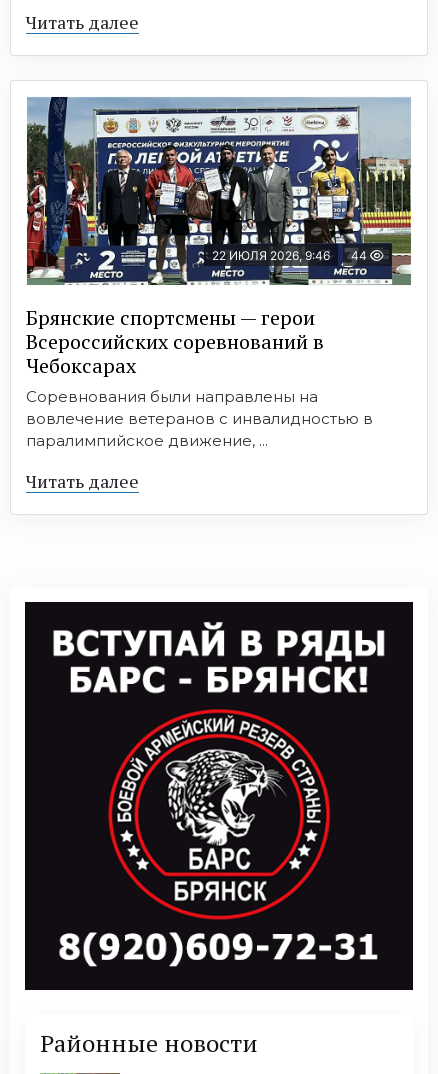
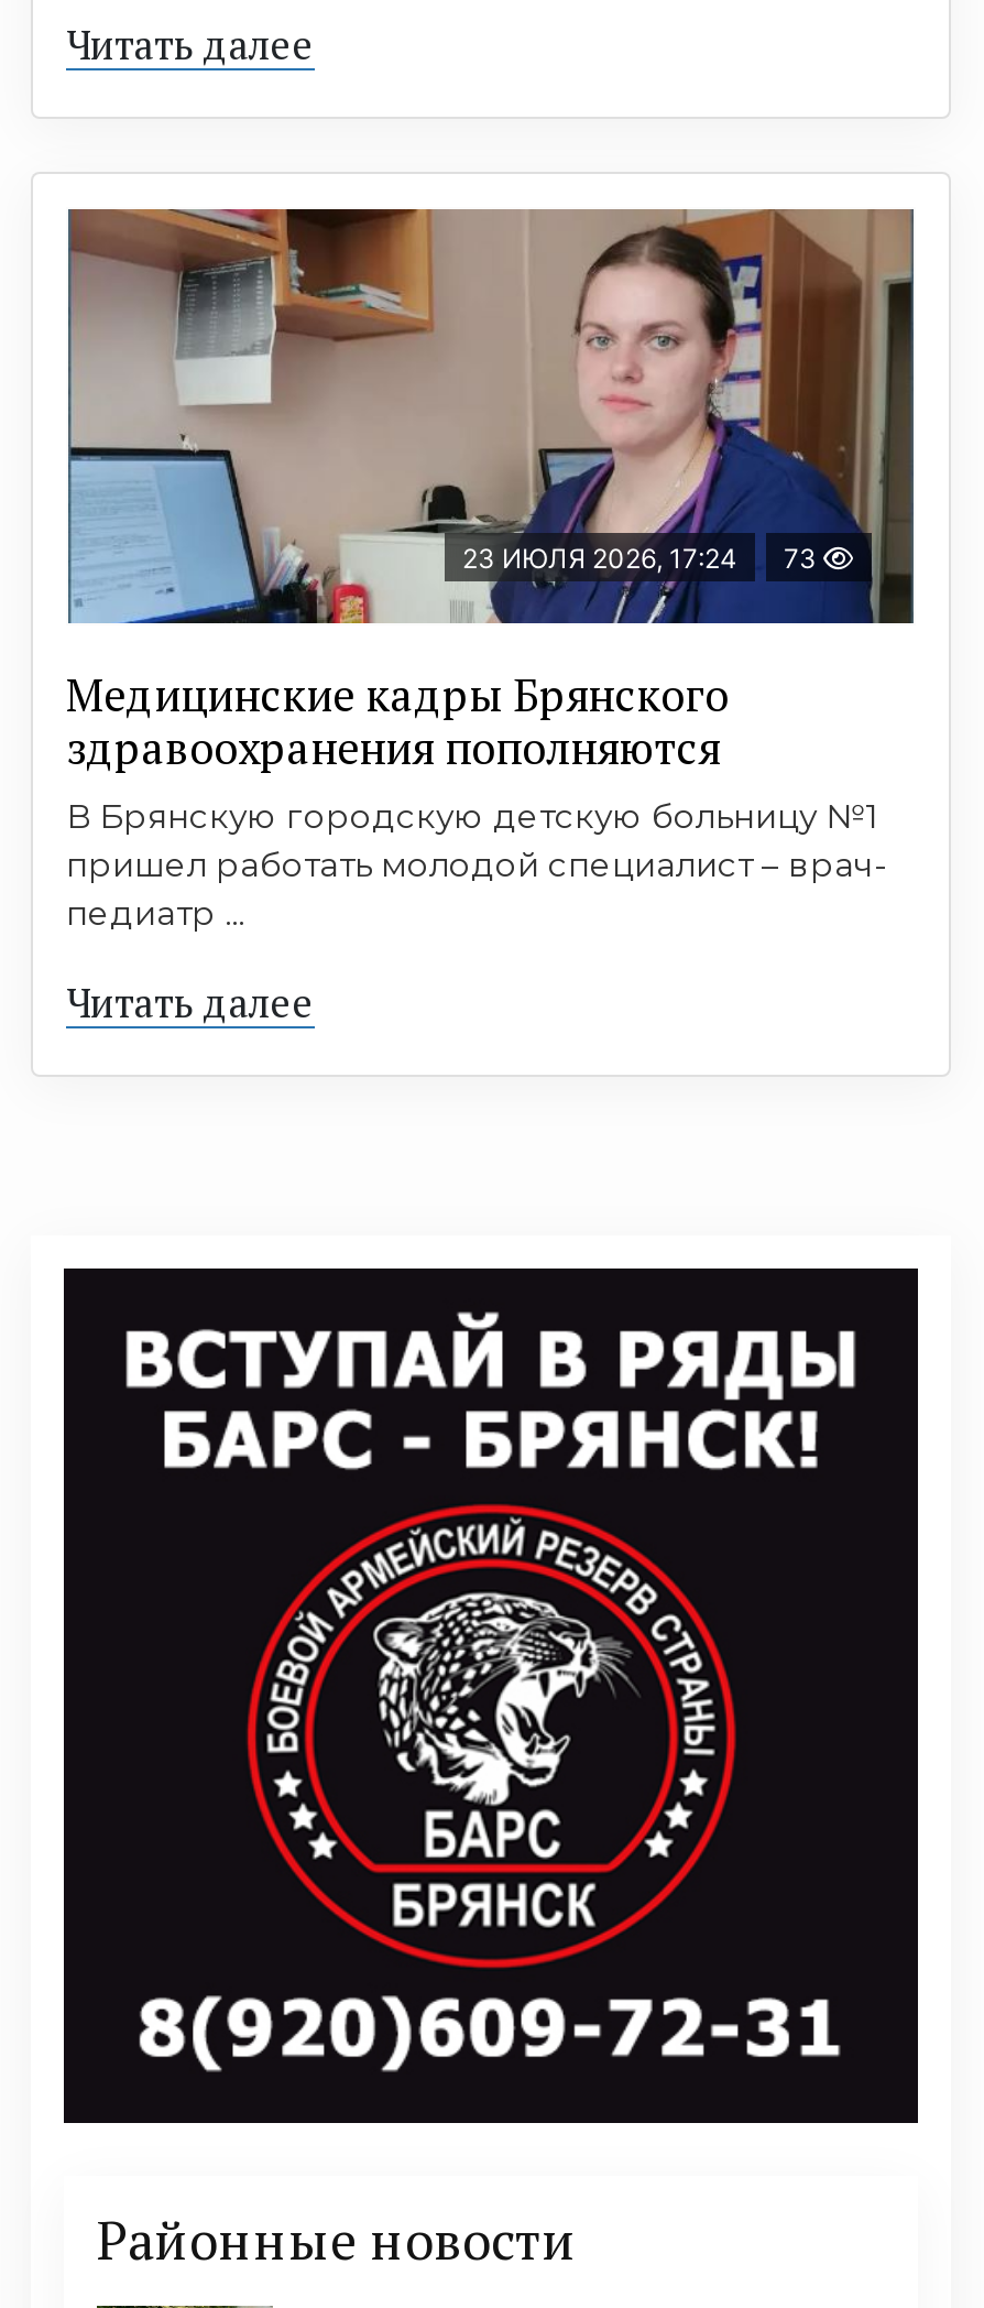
[26,96,412,286] [image] | 22 ИЮЛЯ 2026, 9:46 | 44 -> [66,207,916,625] [image] | 23 ИЮЛЯ 2026, 17:24 | 73
[26,304,373,450] Брянские спортсмены — герои | Всероссийских соревнований в | Чебоксарах | Соревнования были направлены на | вовлечение ветеранов с инвалидностью в | паралимпийское движение, ... -> [66,665,887,933] Медицинские кадры Брянского | здравоохранения пополняются | В Брянскую городскую детскую больницу №1 | пришел работать молодой специалист – врач- | педиатр ...

